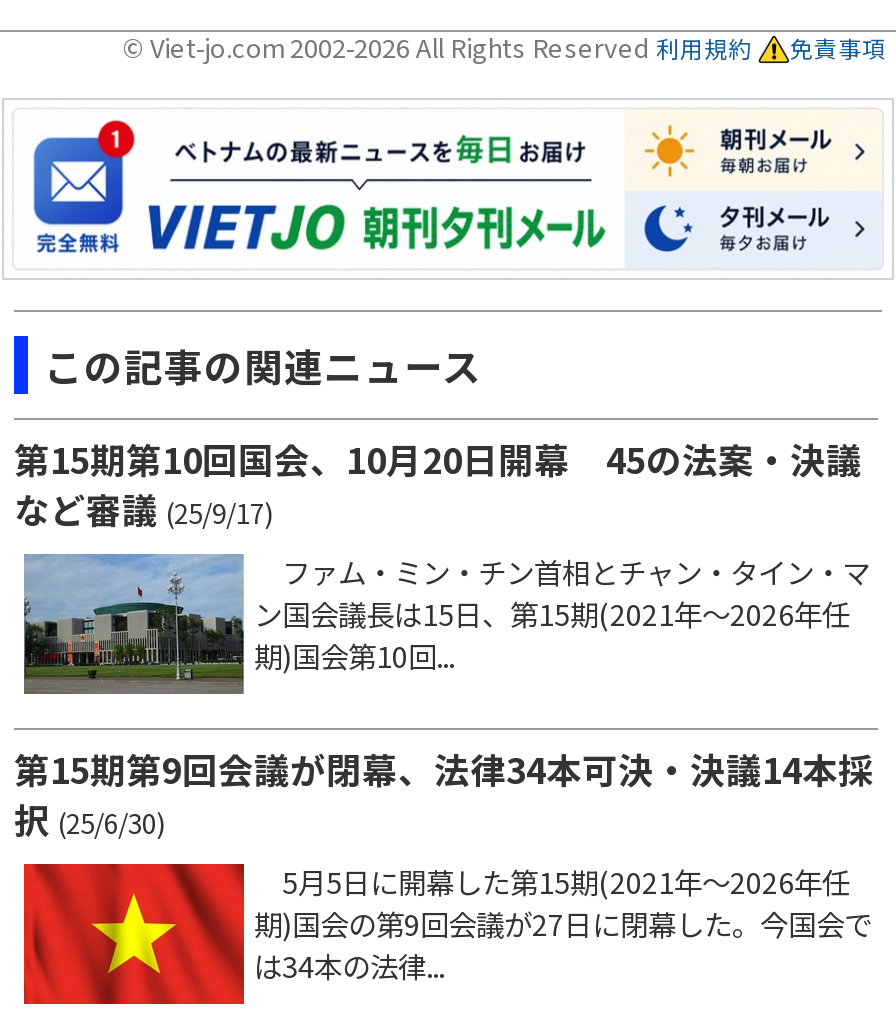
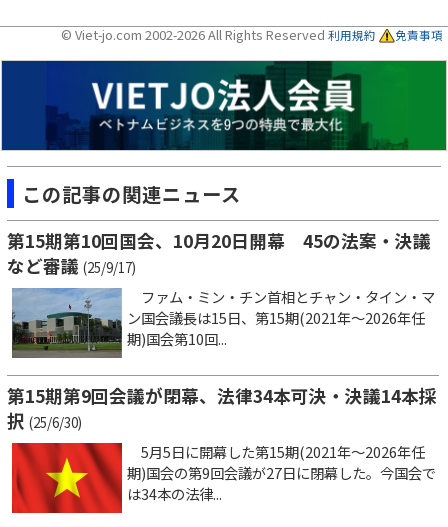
[6,100,890,278] [image] -> [3,60,445,151] [image]

